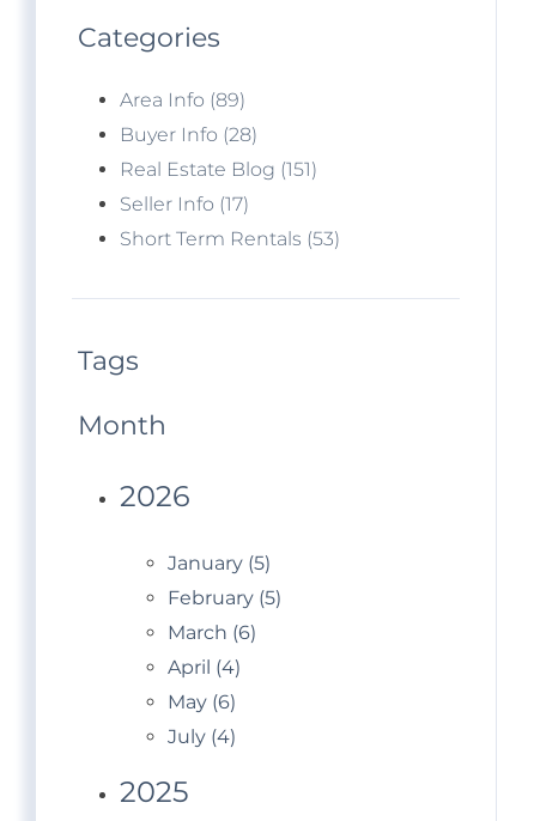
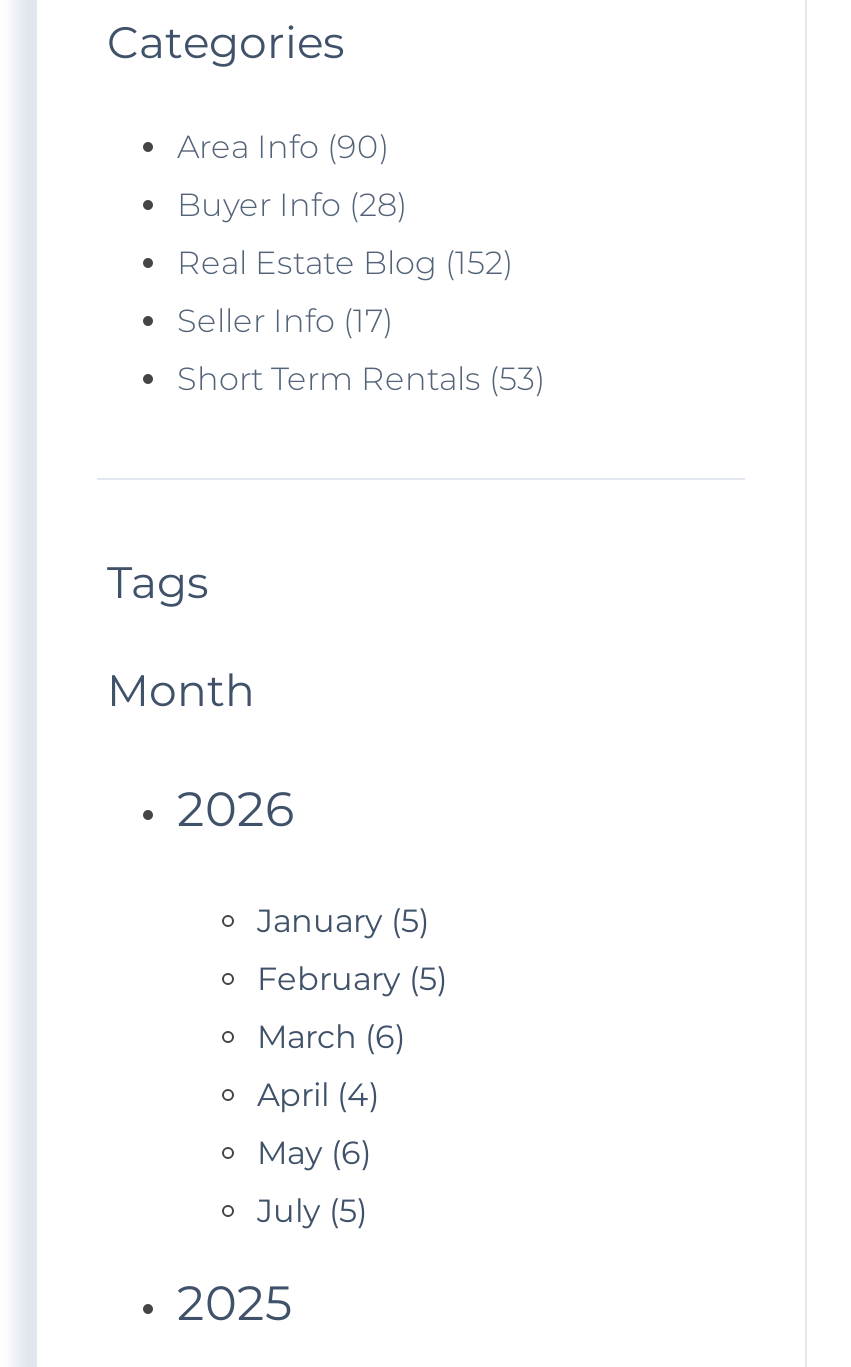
[120,89,245,112] Area Info (89) -> [177,128,389,166] Area Info (90)
[120,158,317,181] Real Estate Blog (151) -> [177,244,513,282] Real Estate Blog (152)
[168,725,236,748] July (4) -> [257,1192,367,1230] July (5)

